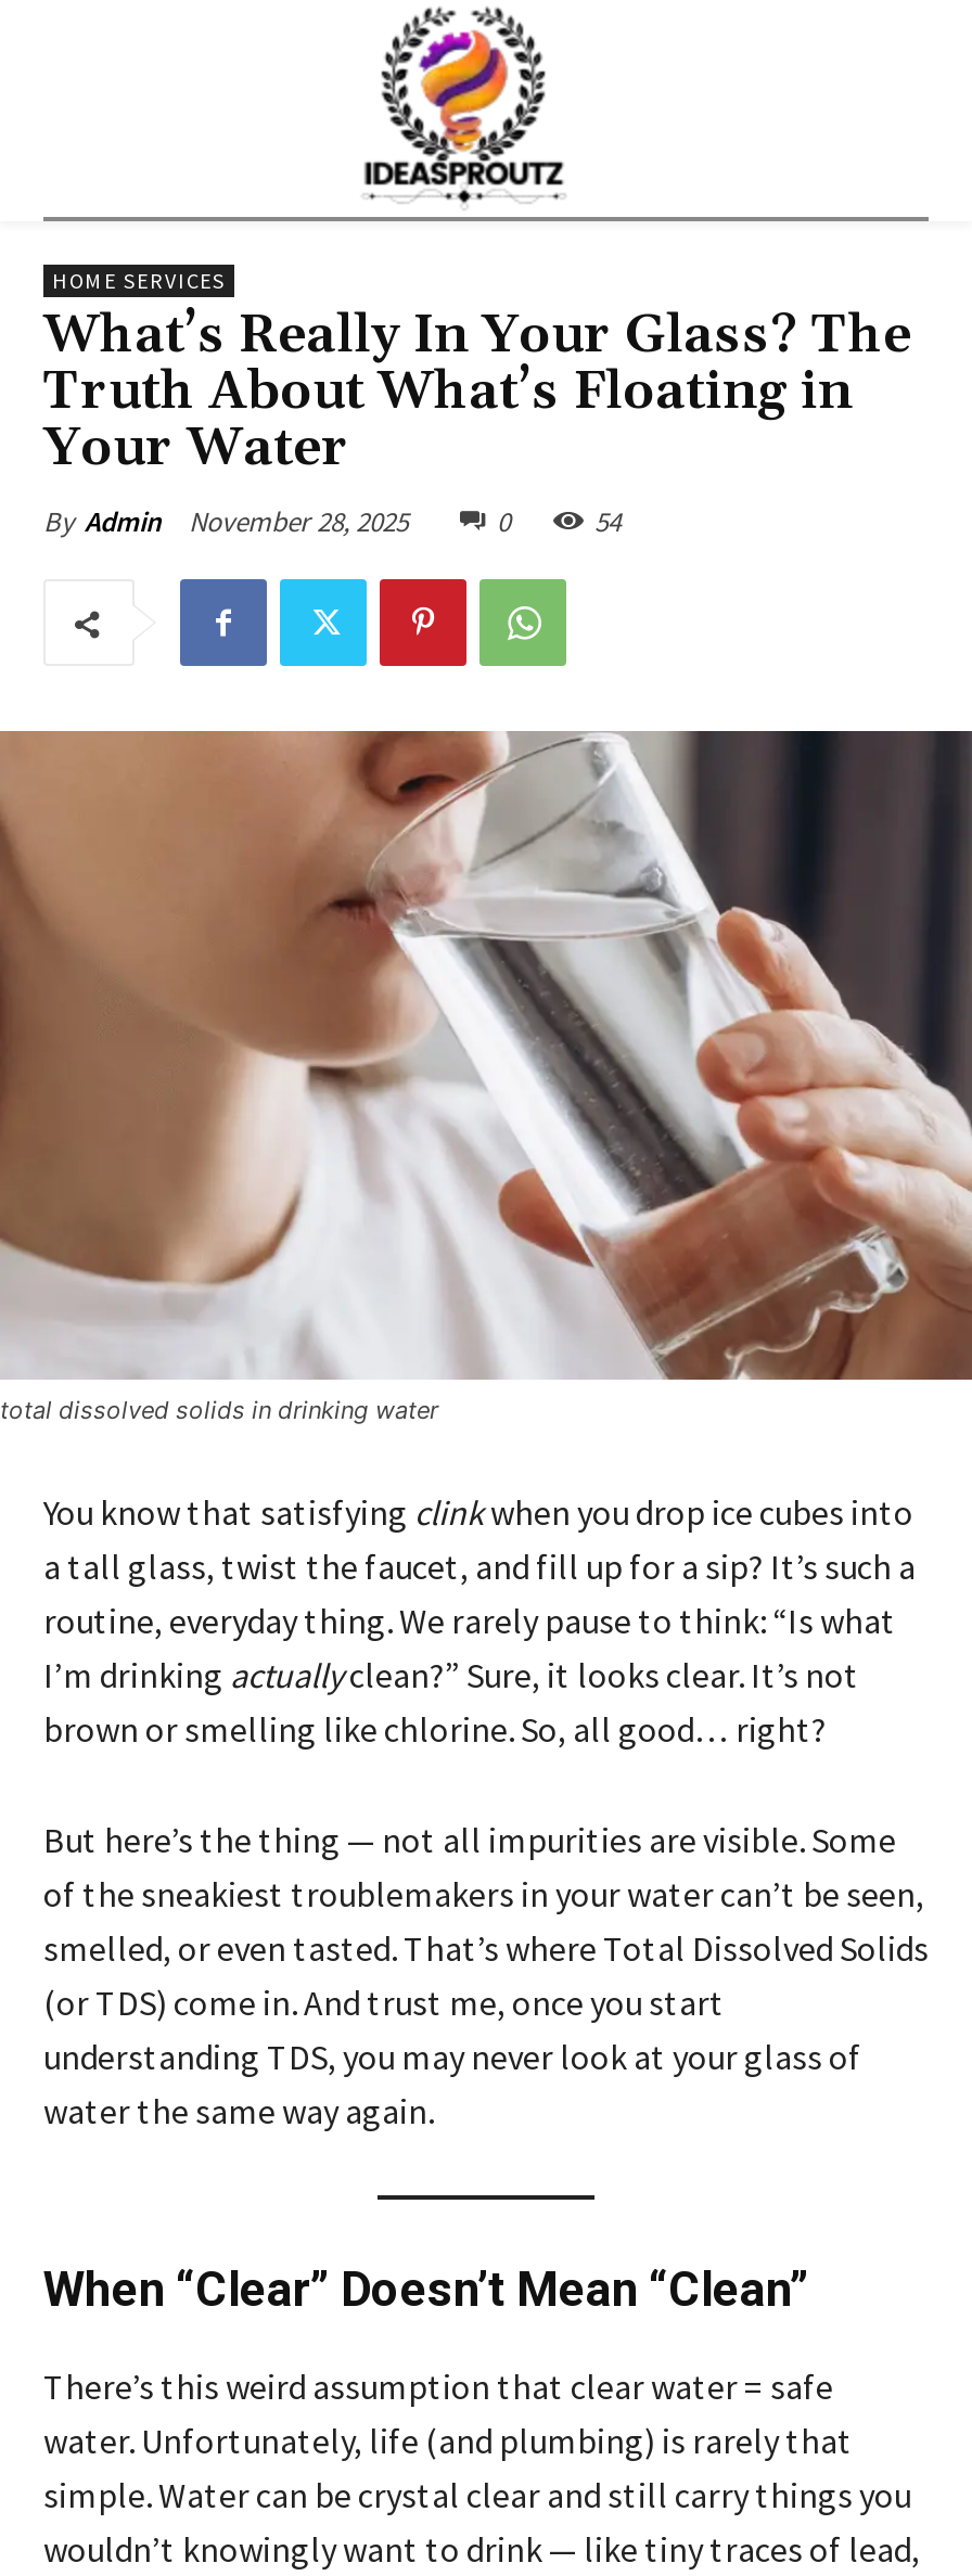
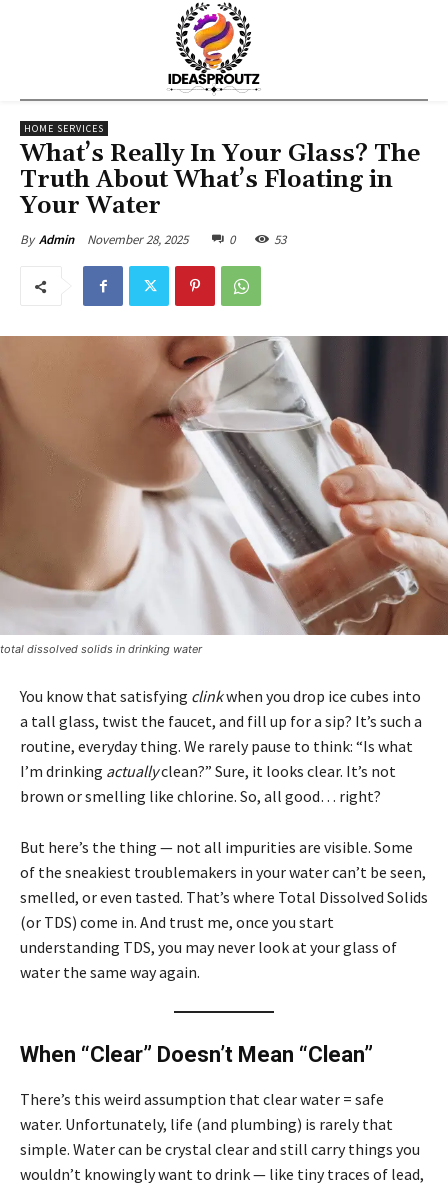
[594,503,621,540] 54 -> [274,231,286,248] 53

